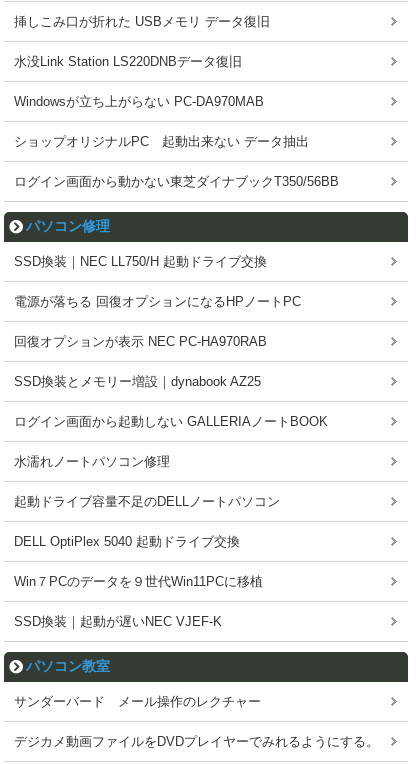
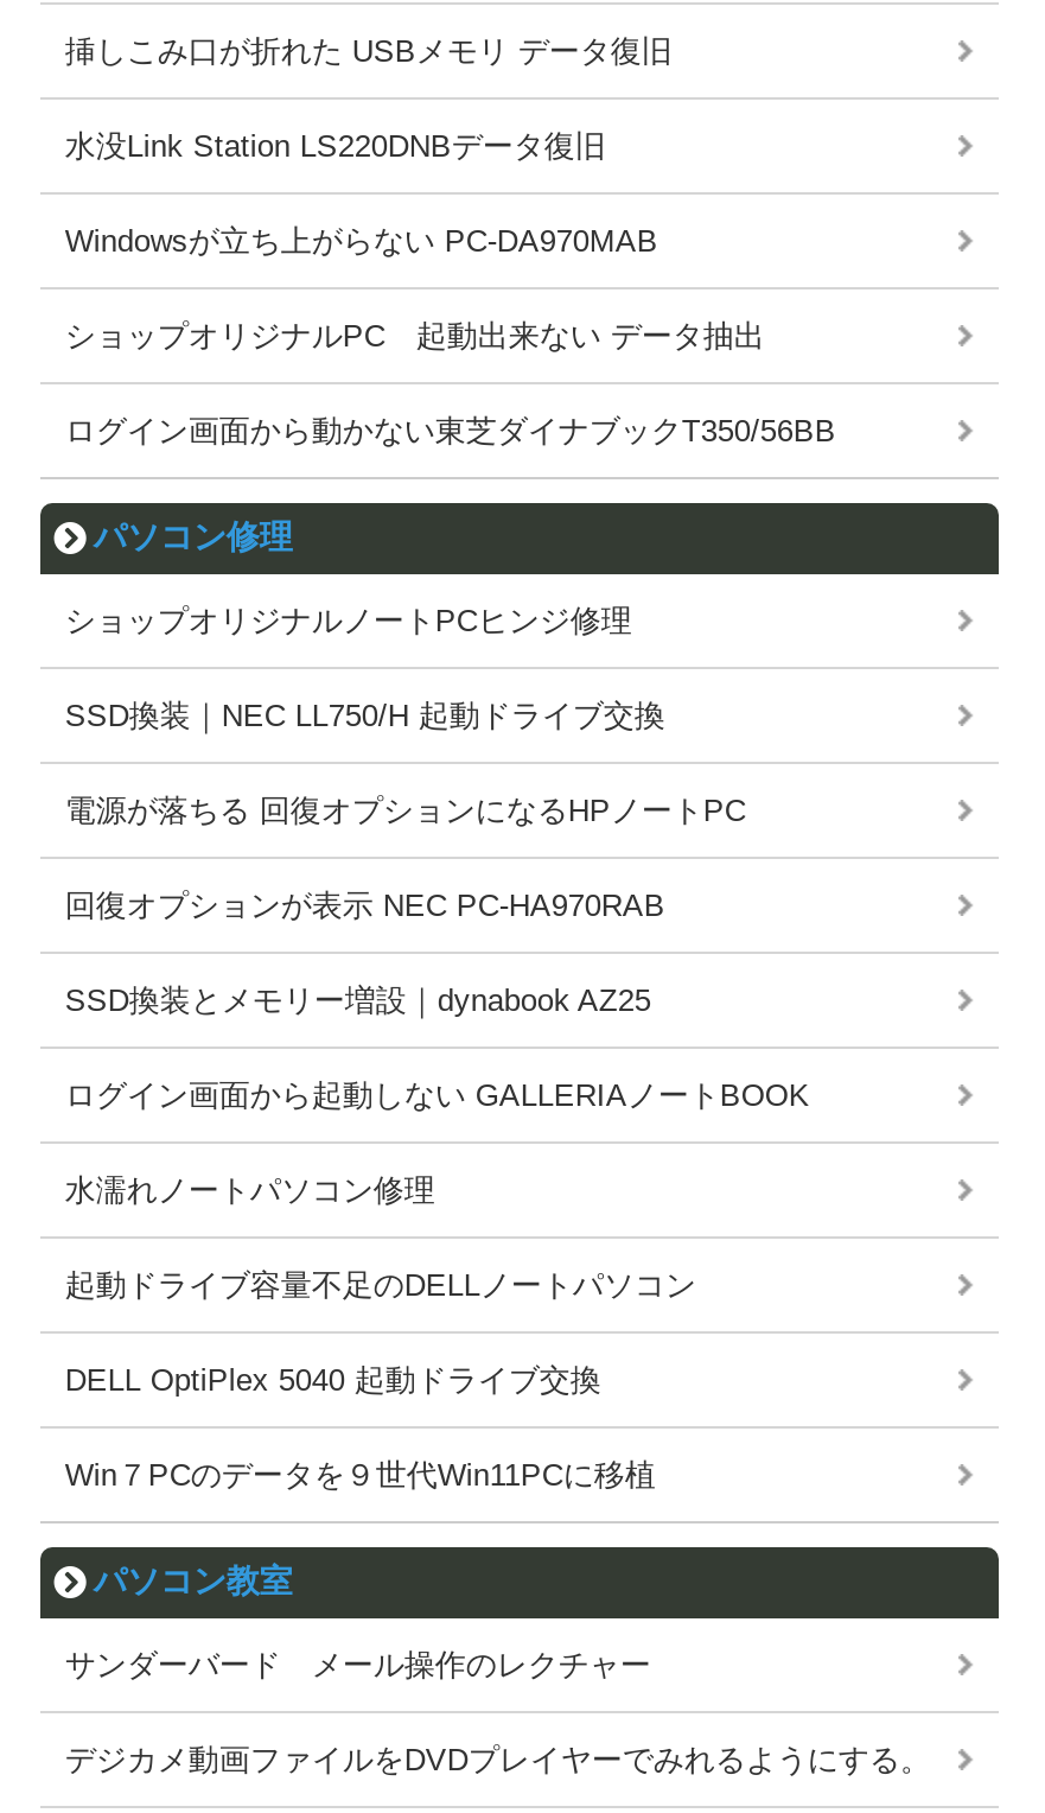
none -> [65,603,632,638] ショップオリジナルノートPCヒンジ修理
moved [14,254,328,589] -> [65,698,810,1493]: SSD換装｜NEC LL750/H 起動ドライブ交換 | 電源が落ちる 回復オプションになるHPノートPC | 回復オプションが表示 NEC PC-HA970RAB | ... | DELL OptiPlex 5040 起動ドライブ交換 | Win７PCのデータを９世代Win11PCに移植
[14,614,239,629] SSD換装｜起動が遅いNEC VJEF-K -> none

